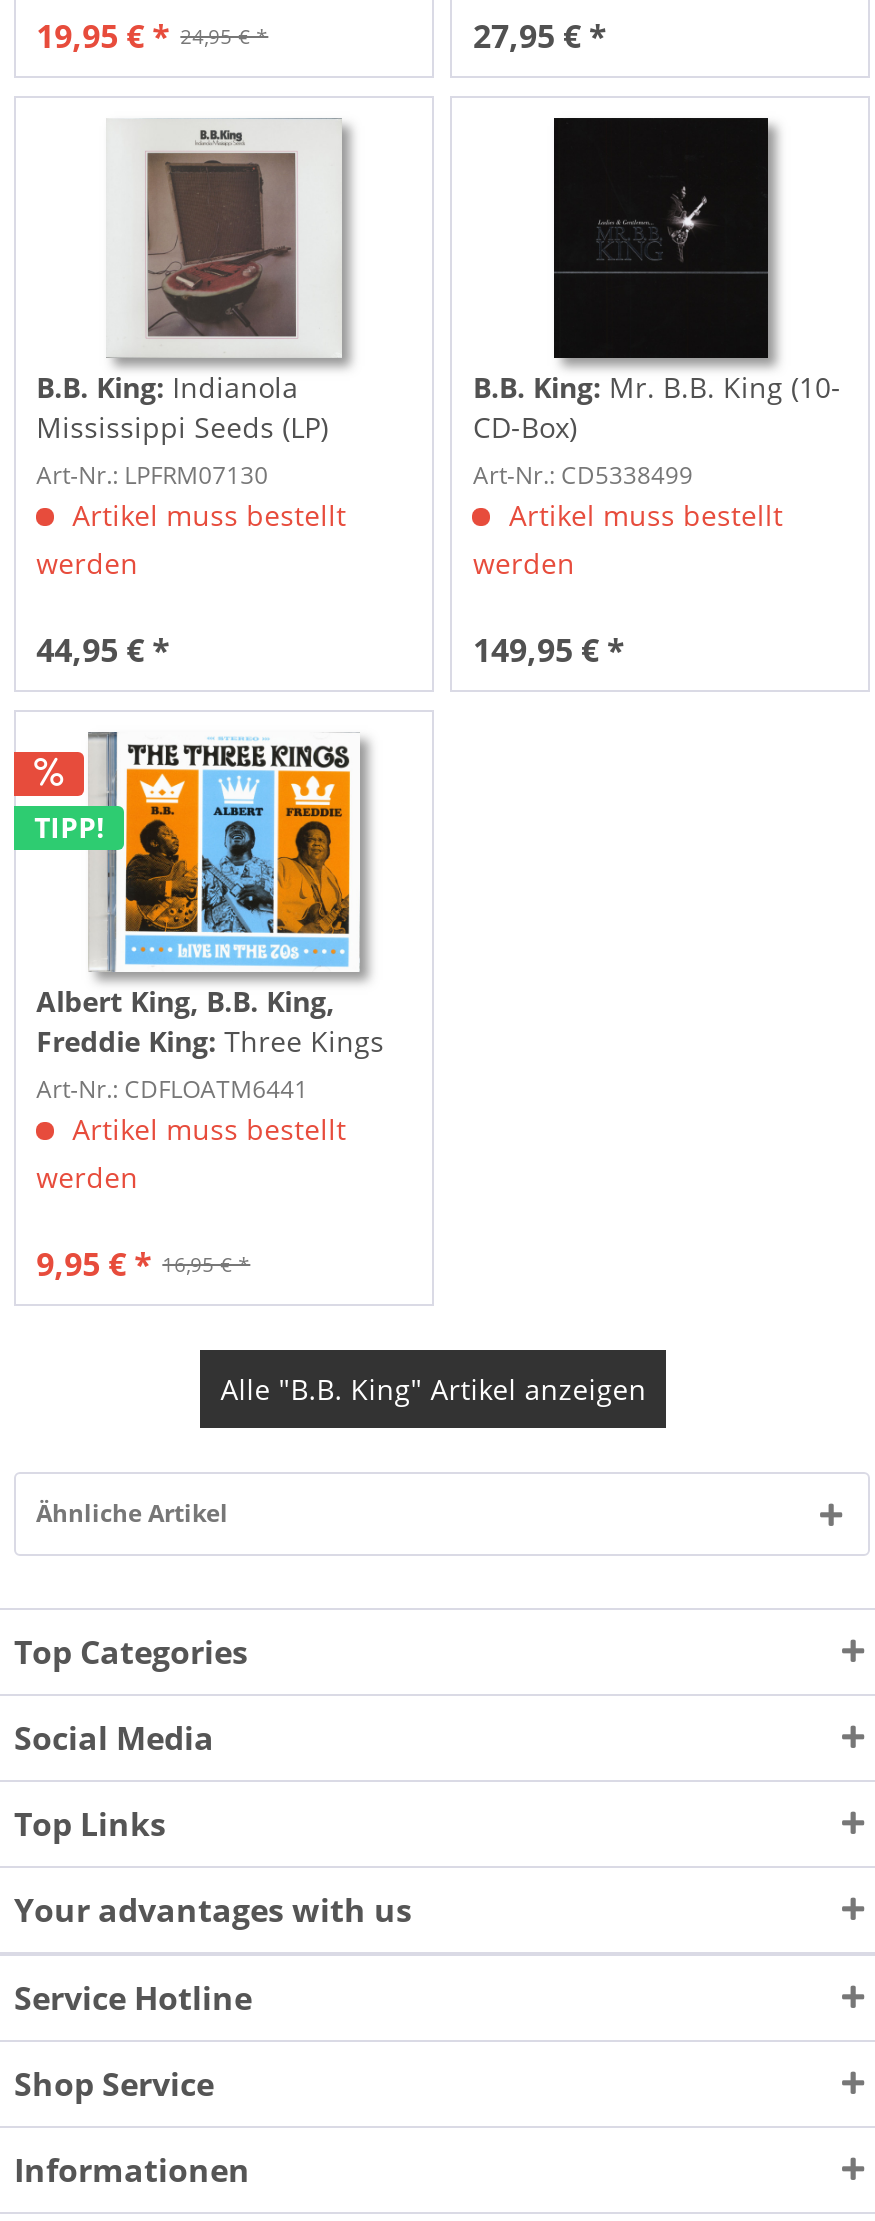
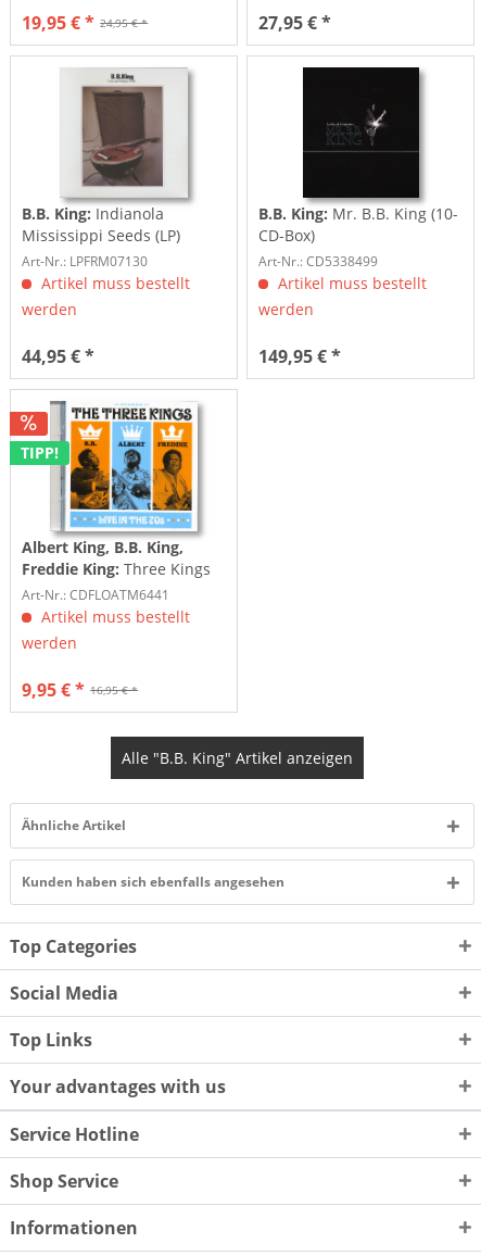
none -> [22,872,284,891] Kunden haben sich ebenfalls angesehen

